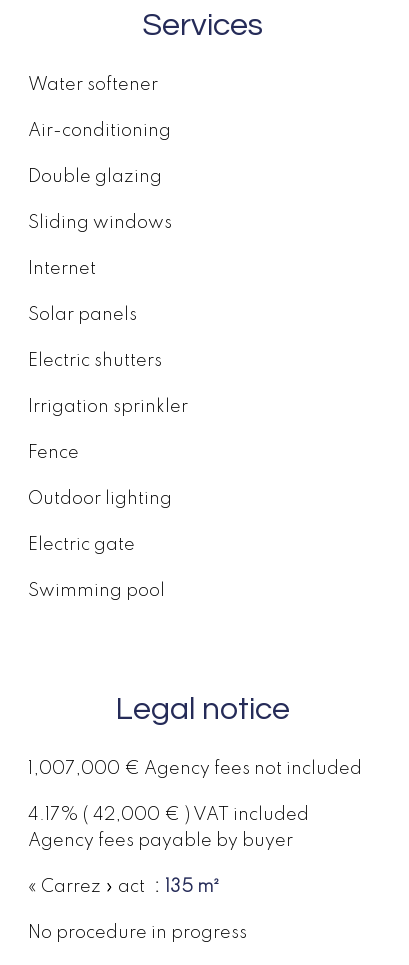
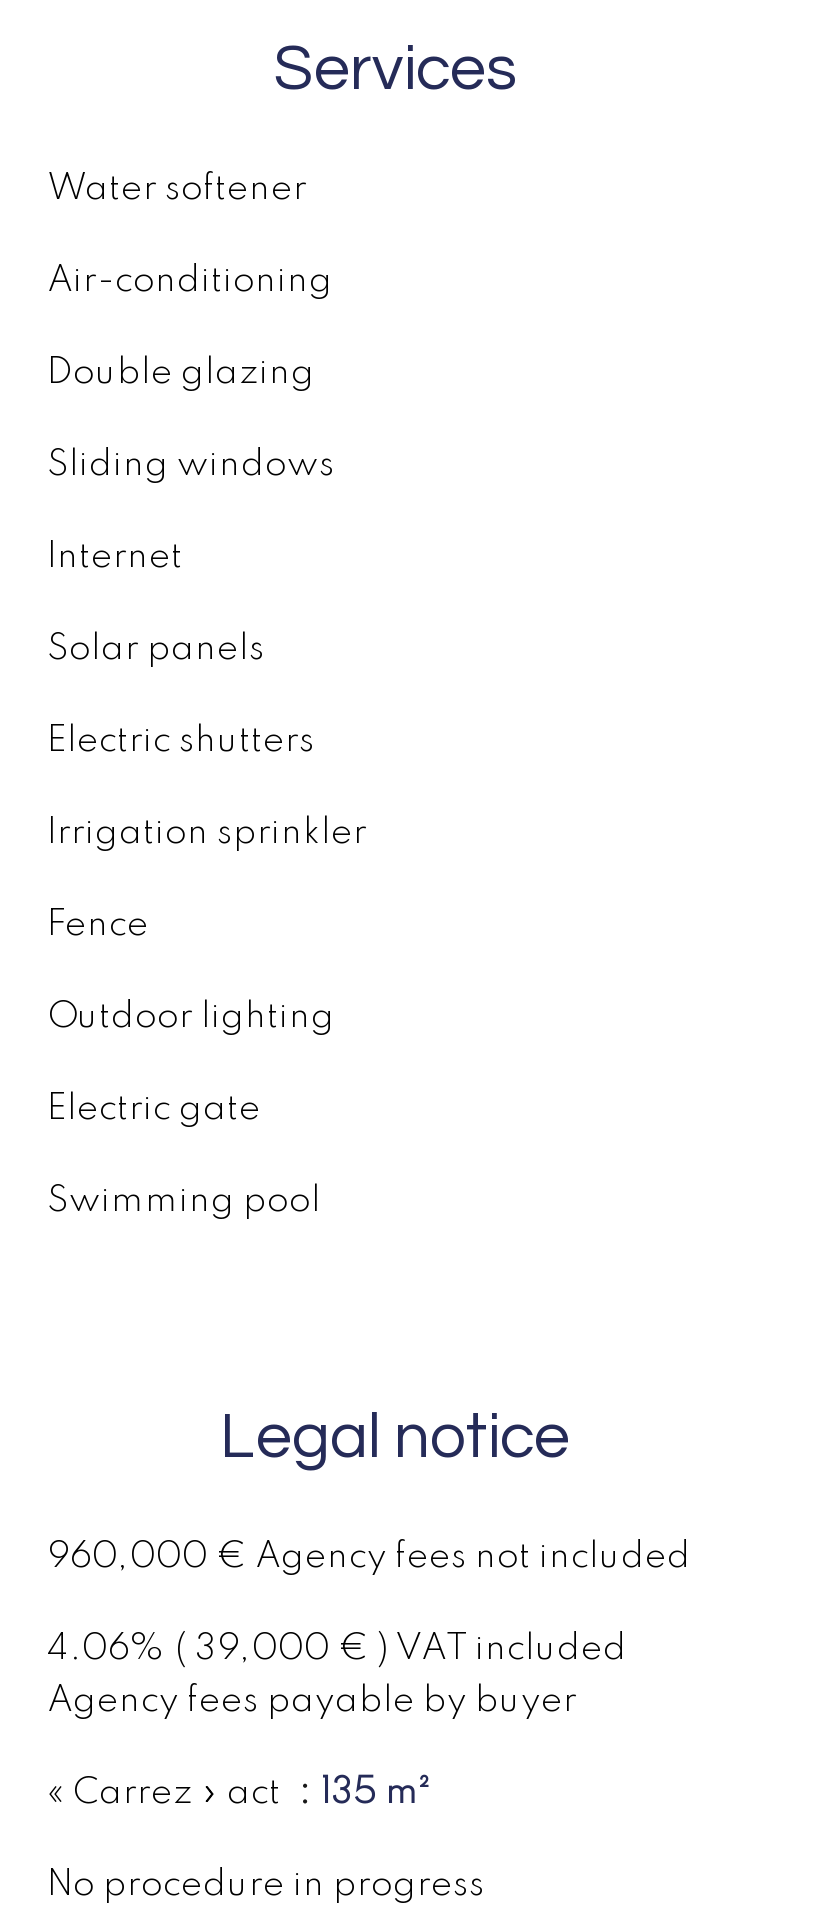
[28,760,362,778] 1,007,000 € Agency fees not included -> [47,1539,691,1575] 960,000 € Agency fees not included
[28,806,309,824] 4.17% ( 42,000 € ) VAT included -> [47,1631,627,1667] 4.06% ( 39,000 € ) VAT included

